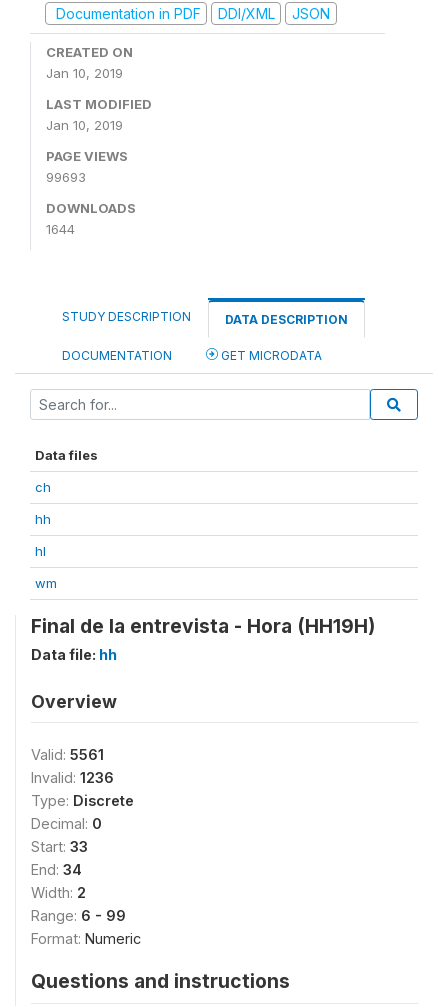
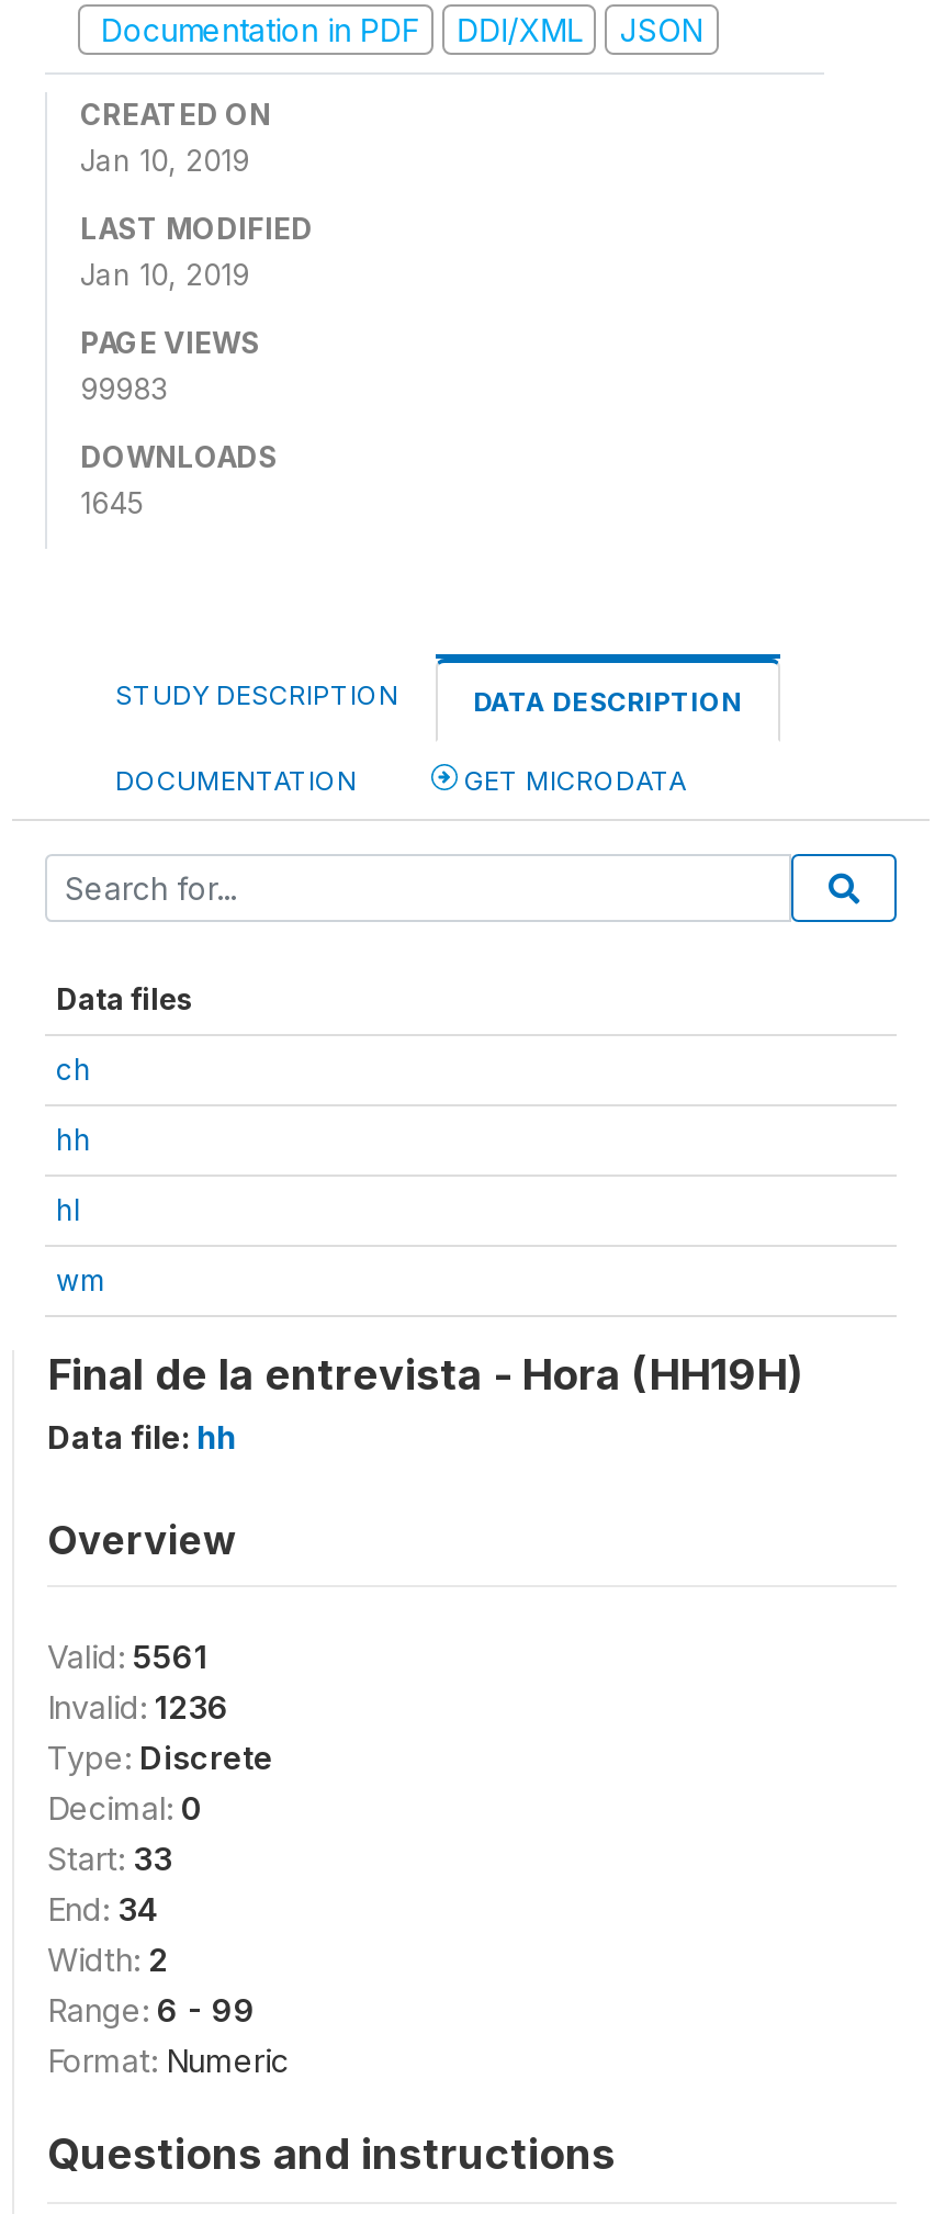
[46,169,86,185] 99693 -> [80,371,168,406] 99983
[46,221,75,237] 1644 -> [80,485,144,520] 1645

